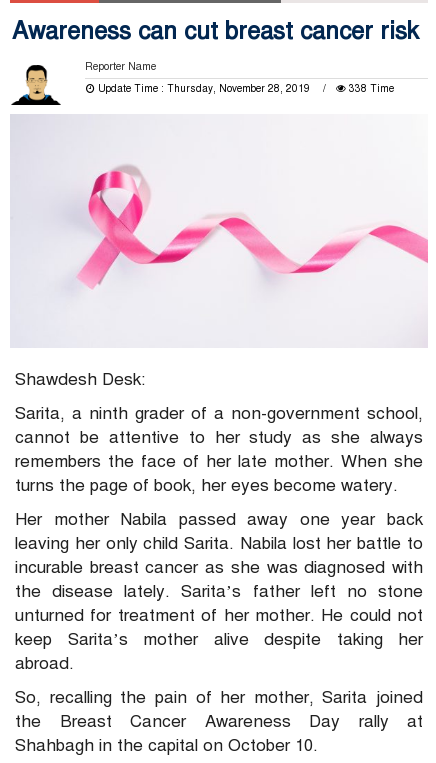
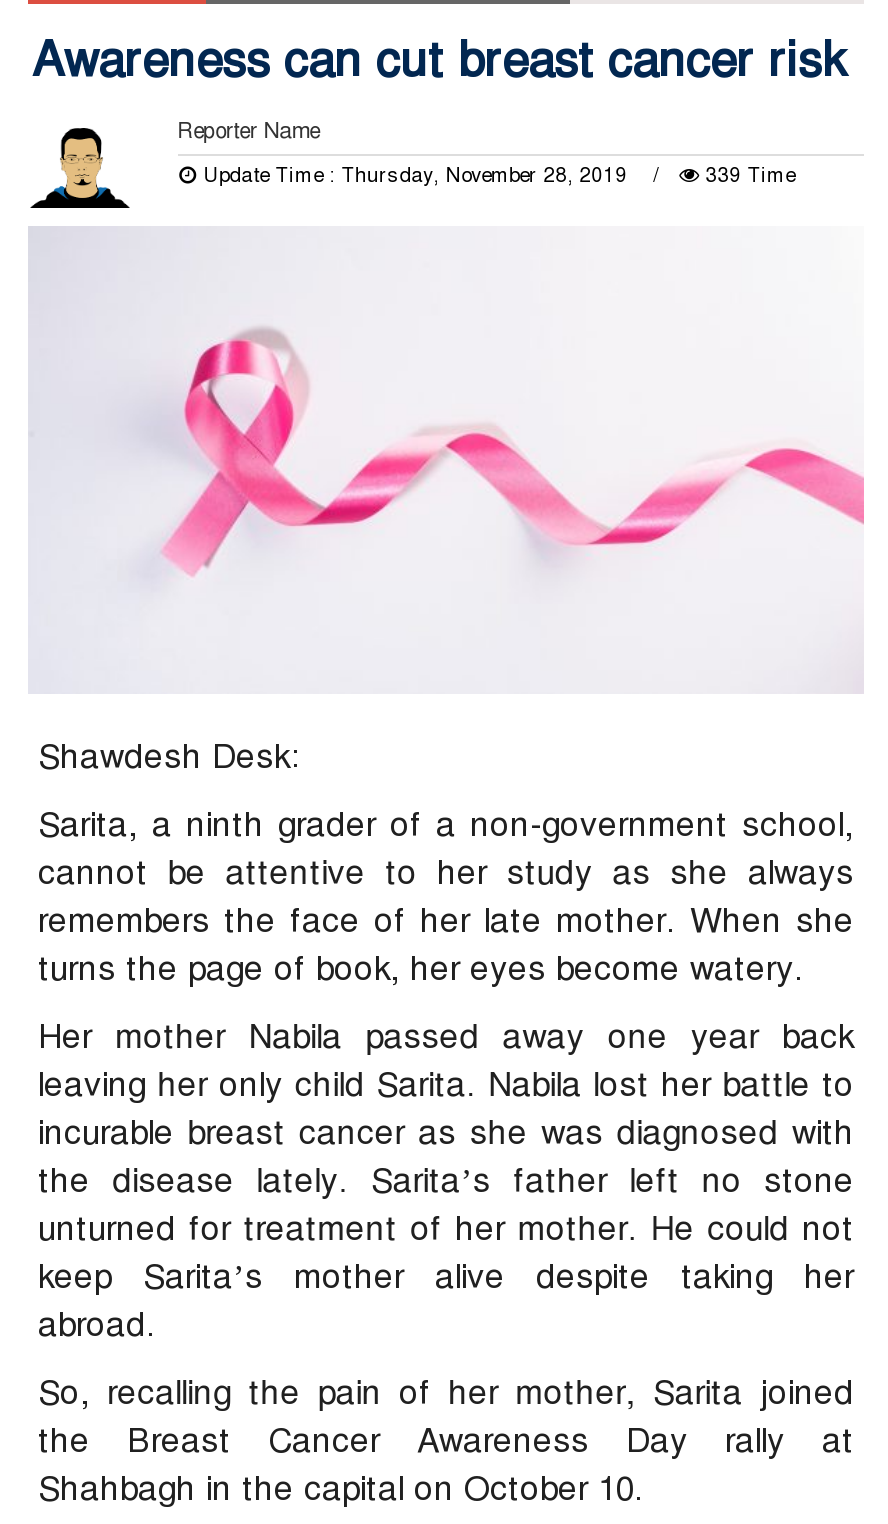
[346,81,394,94] 338 Time -> [699,161,795,187] 339 Time

